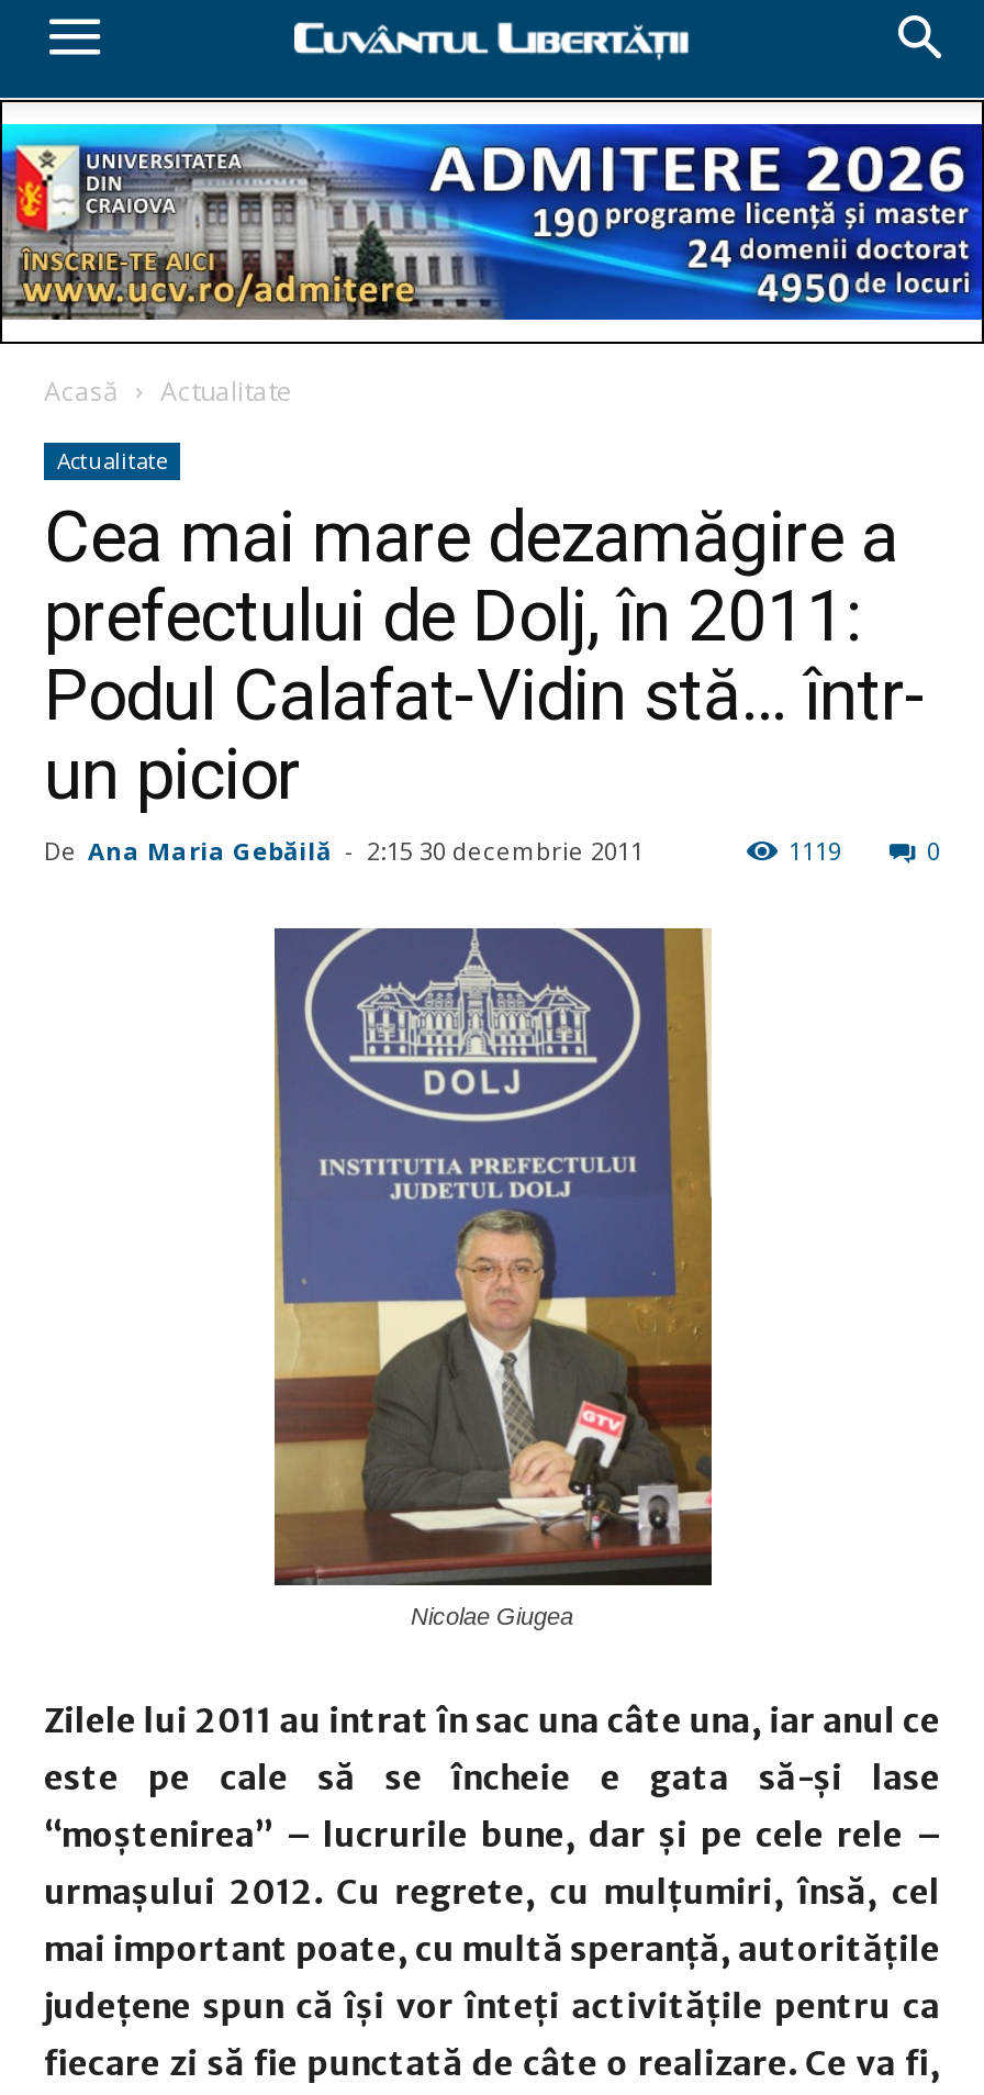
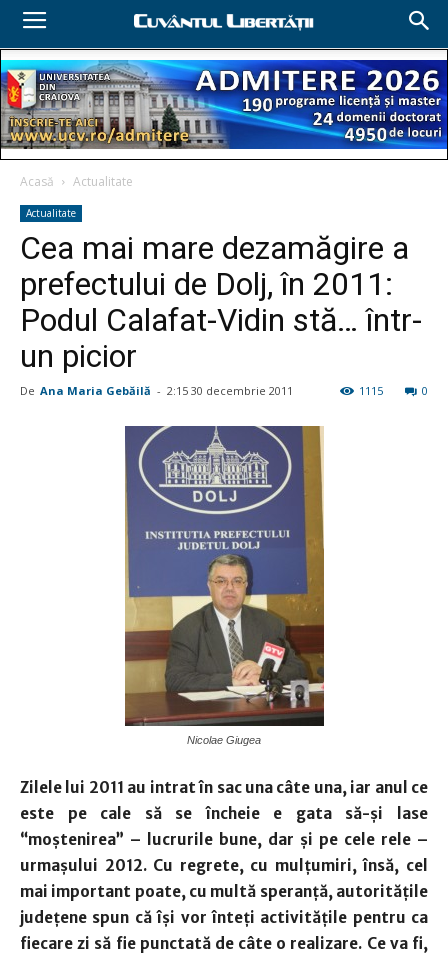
[789,834,841,867] 1119 -> [359,383,383,398] 1115

